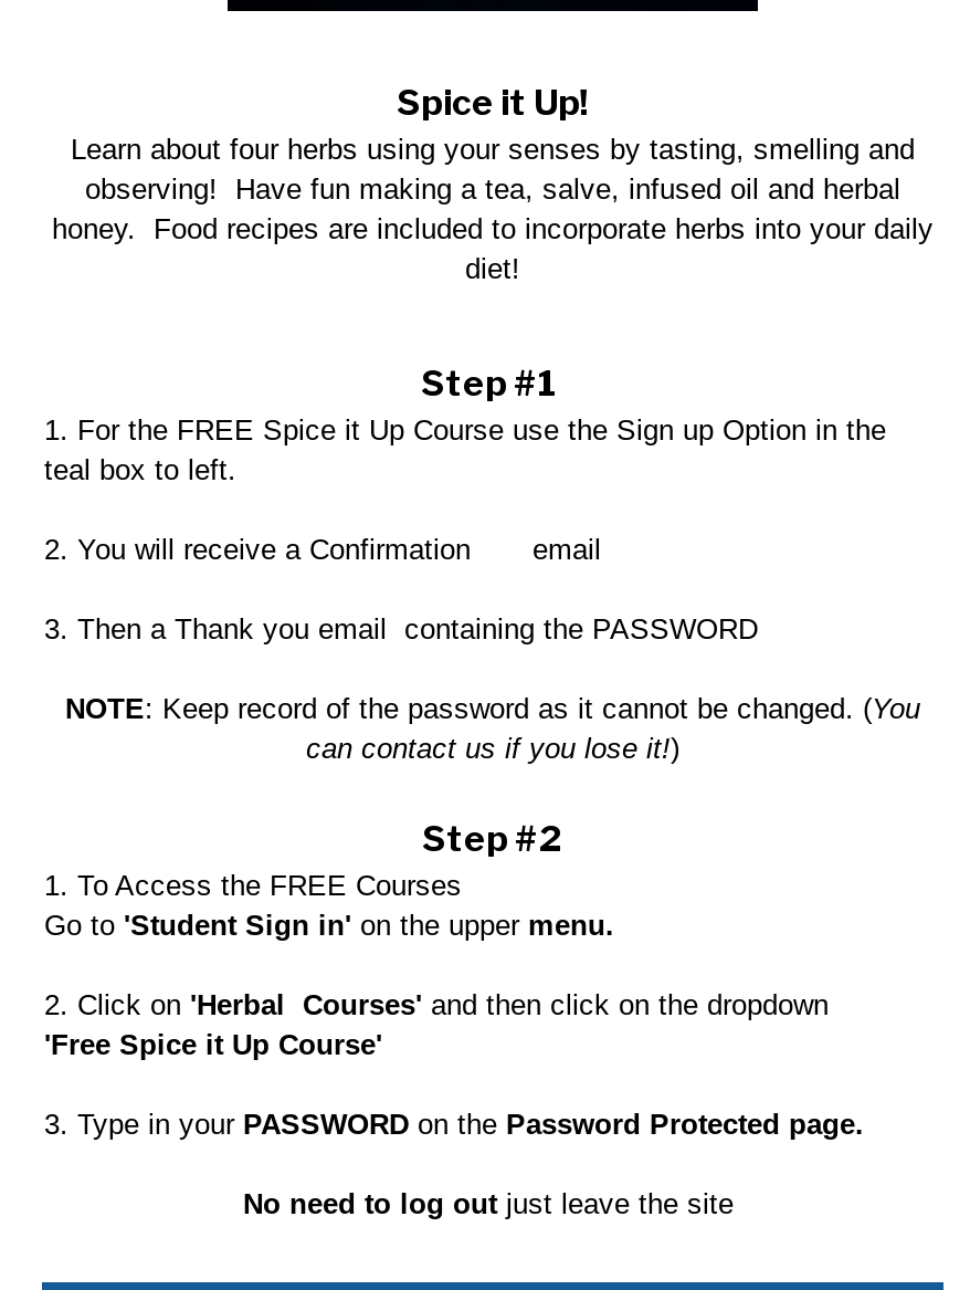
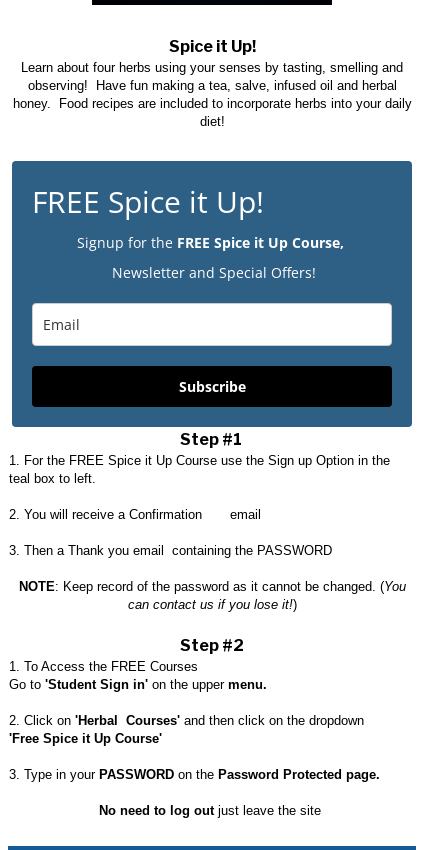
none -> [11,160,413,428] [image] | FREE Spice it Up! | Signup for the FREE Spice it Up Course, | Newsletter and Special Offers!
none -> [178,377,245,396] Subscribe

